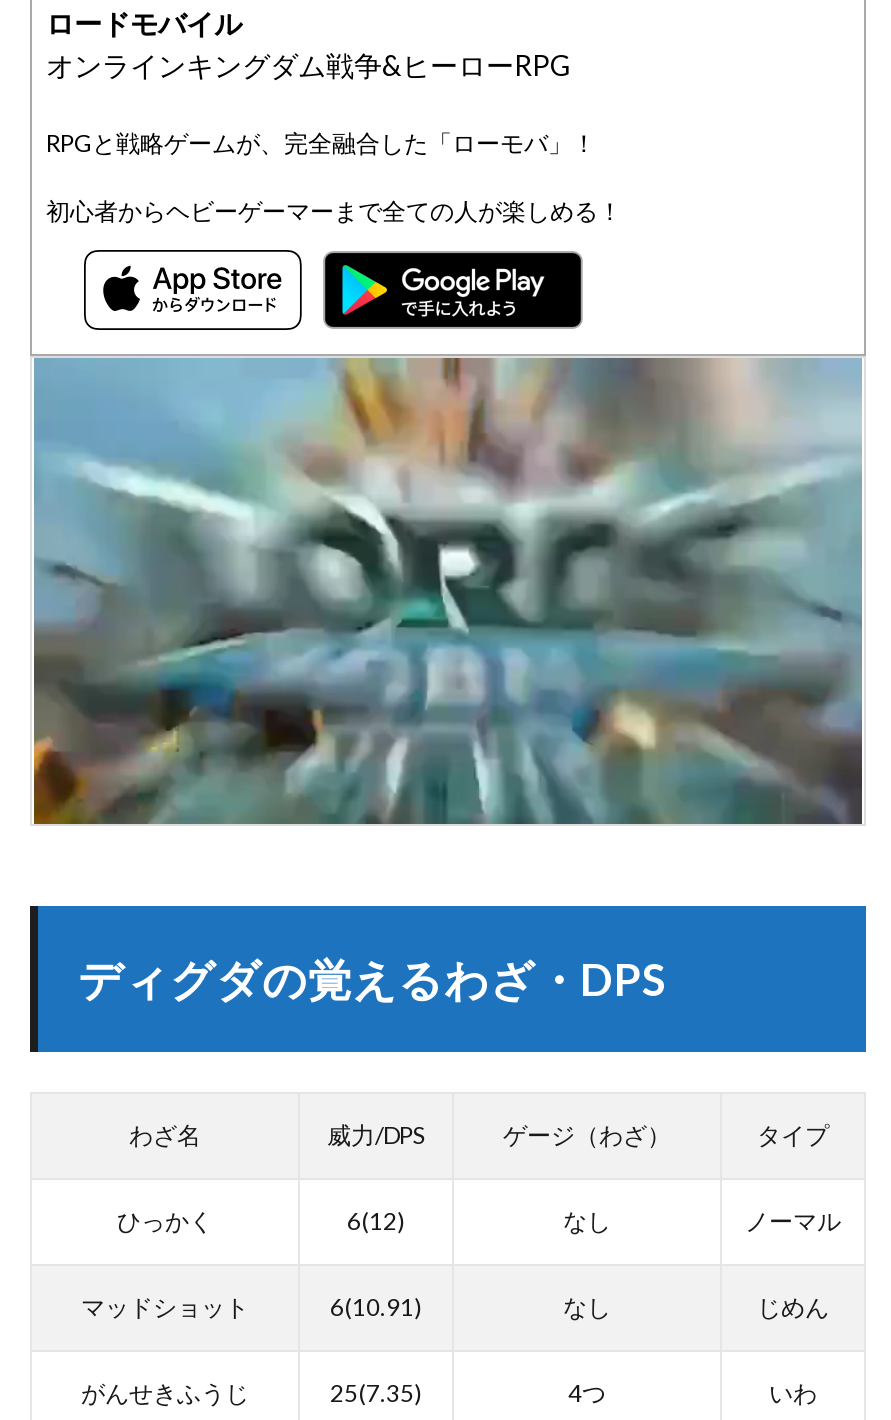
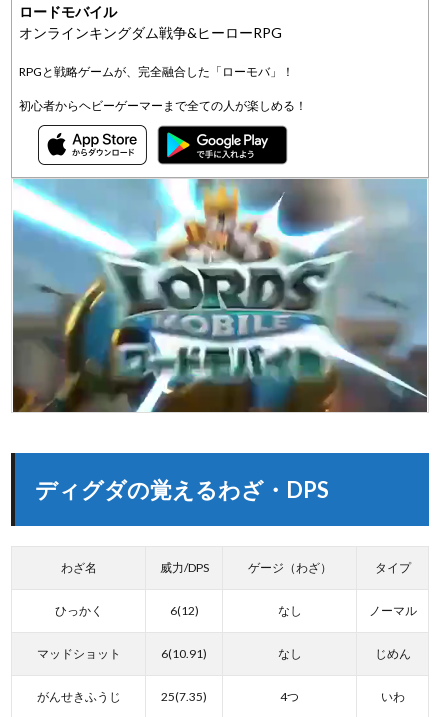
[32,356,862,826] [image] -> [12,179,427,413] [image]

